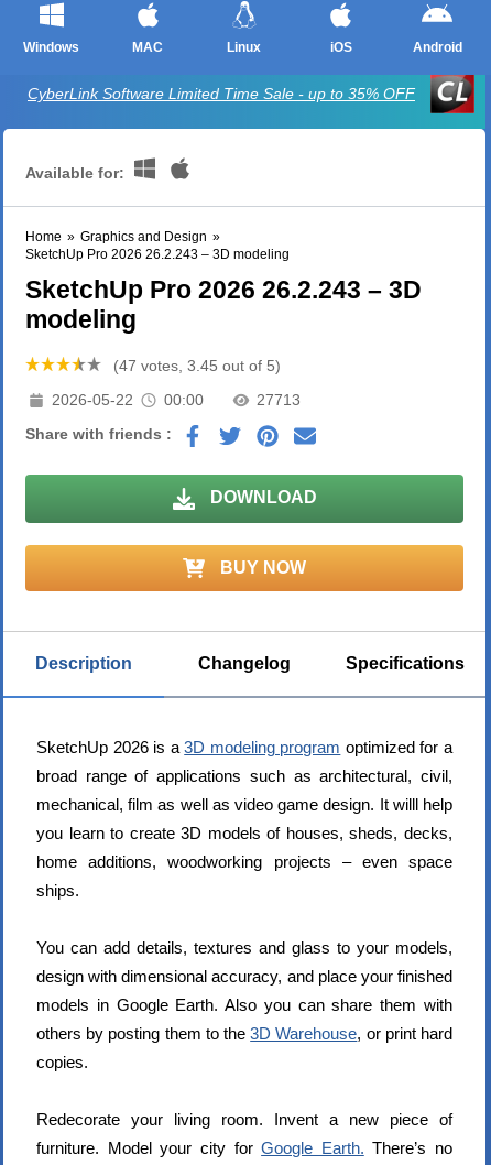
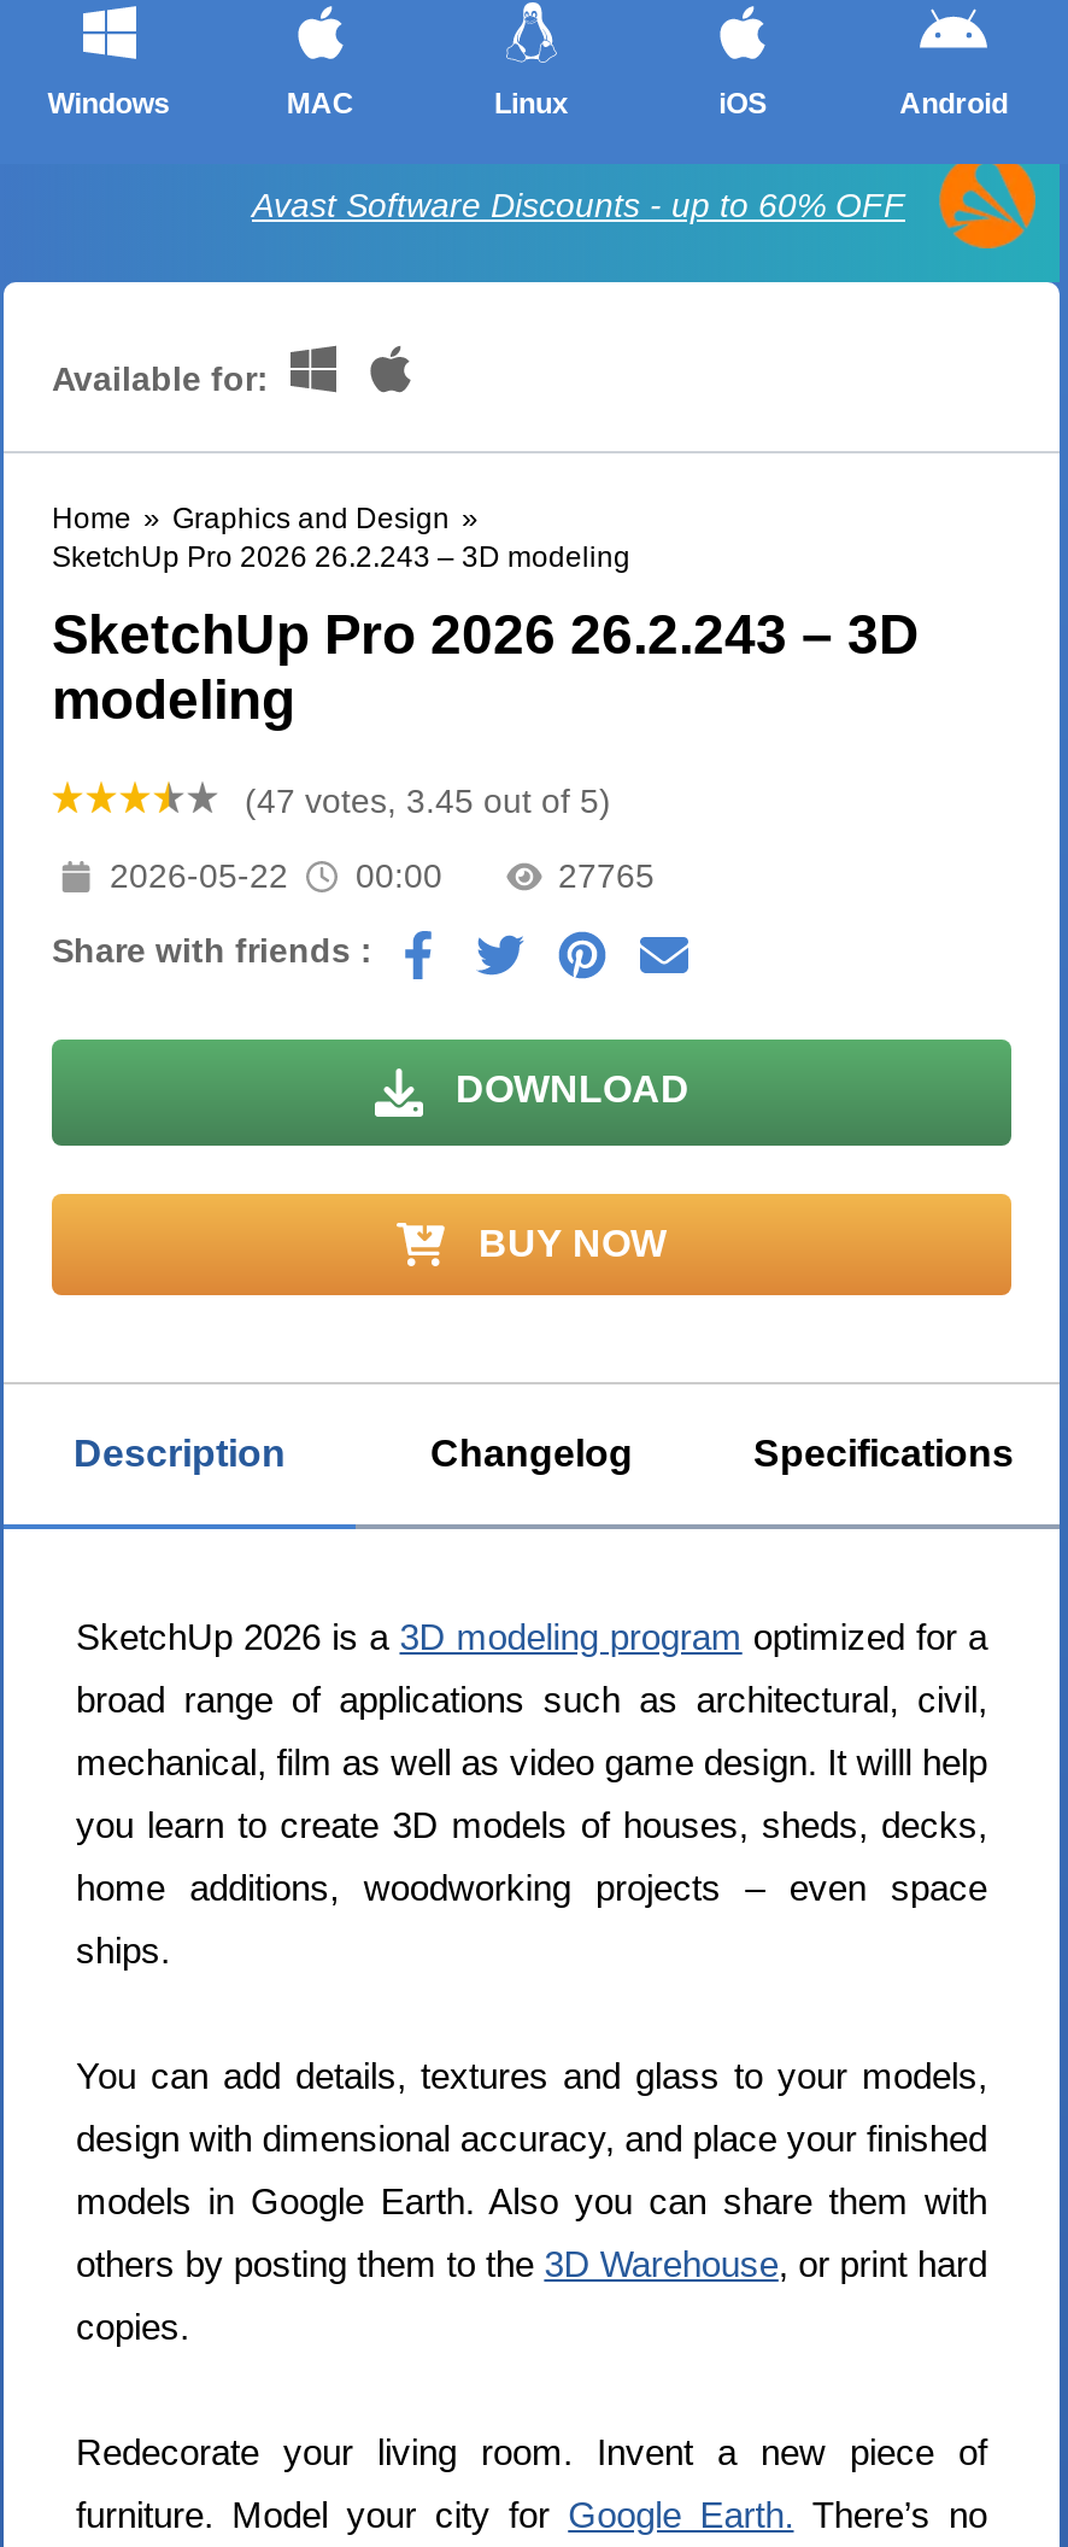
[28,74,476,115] [image] | CyberLink Software Limited Time Sale - up to 35% OFF -> [252,162,1038,251] [image] | Avast Software Discounts - up to 60% OFF
[252,391,301,409] 27713 -> [548,856,655,895] 27765

